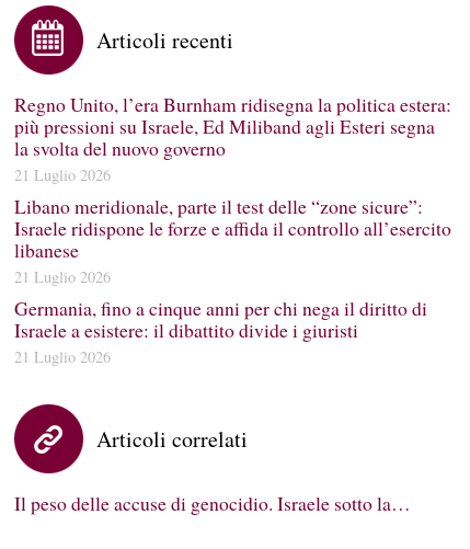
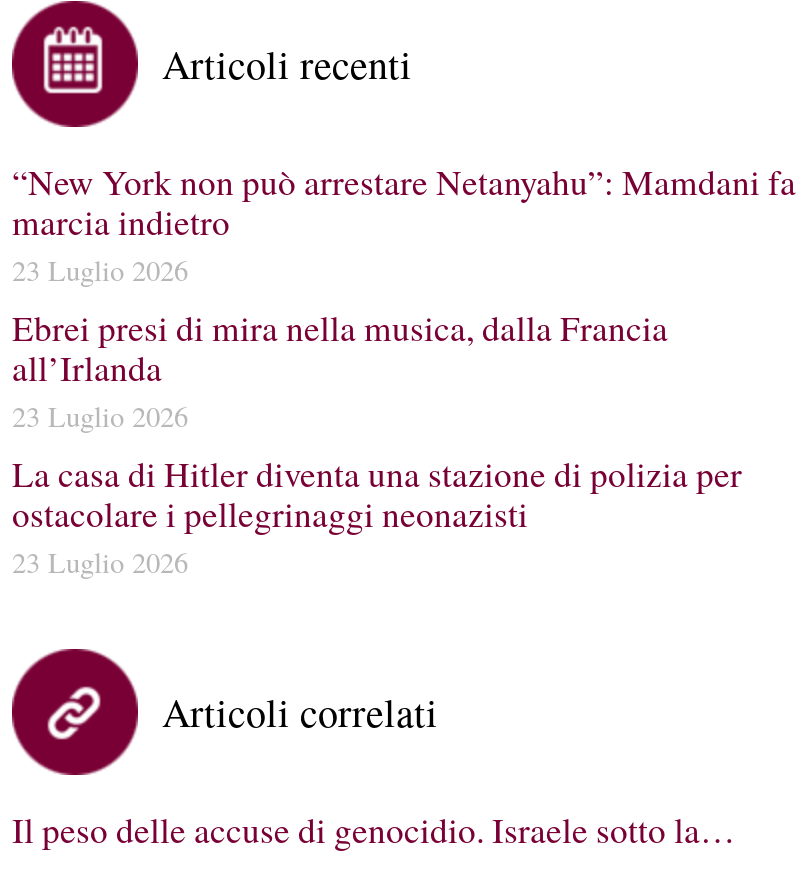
[14,91,451,367] Regno Unito, l’era Burnham ridisegna la politica estera: | più pressioni su Israele, Ed Miliband agli Esteri segna | la svolta del nuovo governo | 21 Luglio 2026 | Libano meridionale, parte il test delle “zone sicure”: | Israele ridispone le forze e affida il controllo all’esercito | libanese | 21 Luglio 2026 | Germania, fino a cinque anni per chi nega il diritto di | Israele a esistere: il dibattito divide i giuristi | 21 Luglio 2026 -> [12,158,796,582] “New York non può arrestare Netanyahu”: Mamdani fa | marcia indietro | 23 Luglio 2026 | Ebrei presi di mira nella musica, dalla Francia | all’Irlanda | 23 Luglio 2026 | La casa di Hitler diventa una stazione di polizia per | ostacolare i pellegrinaggi neonazisti | 23 Luglio 2026

